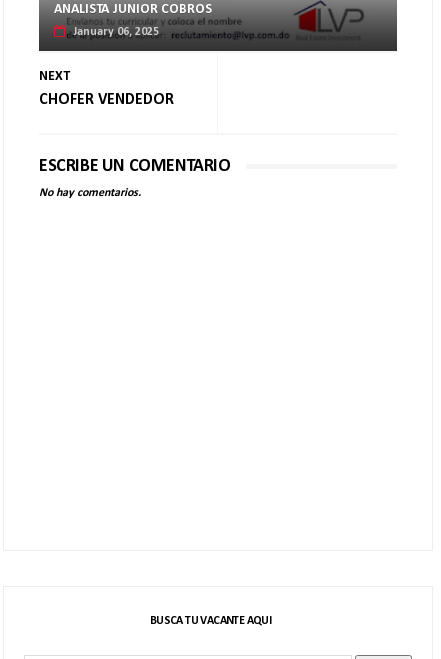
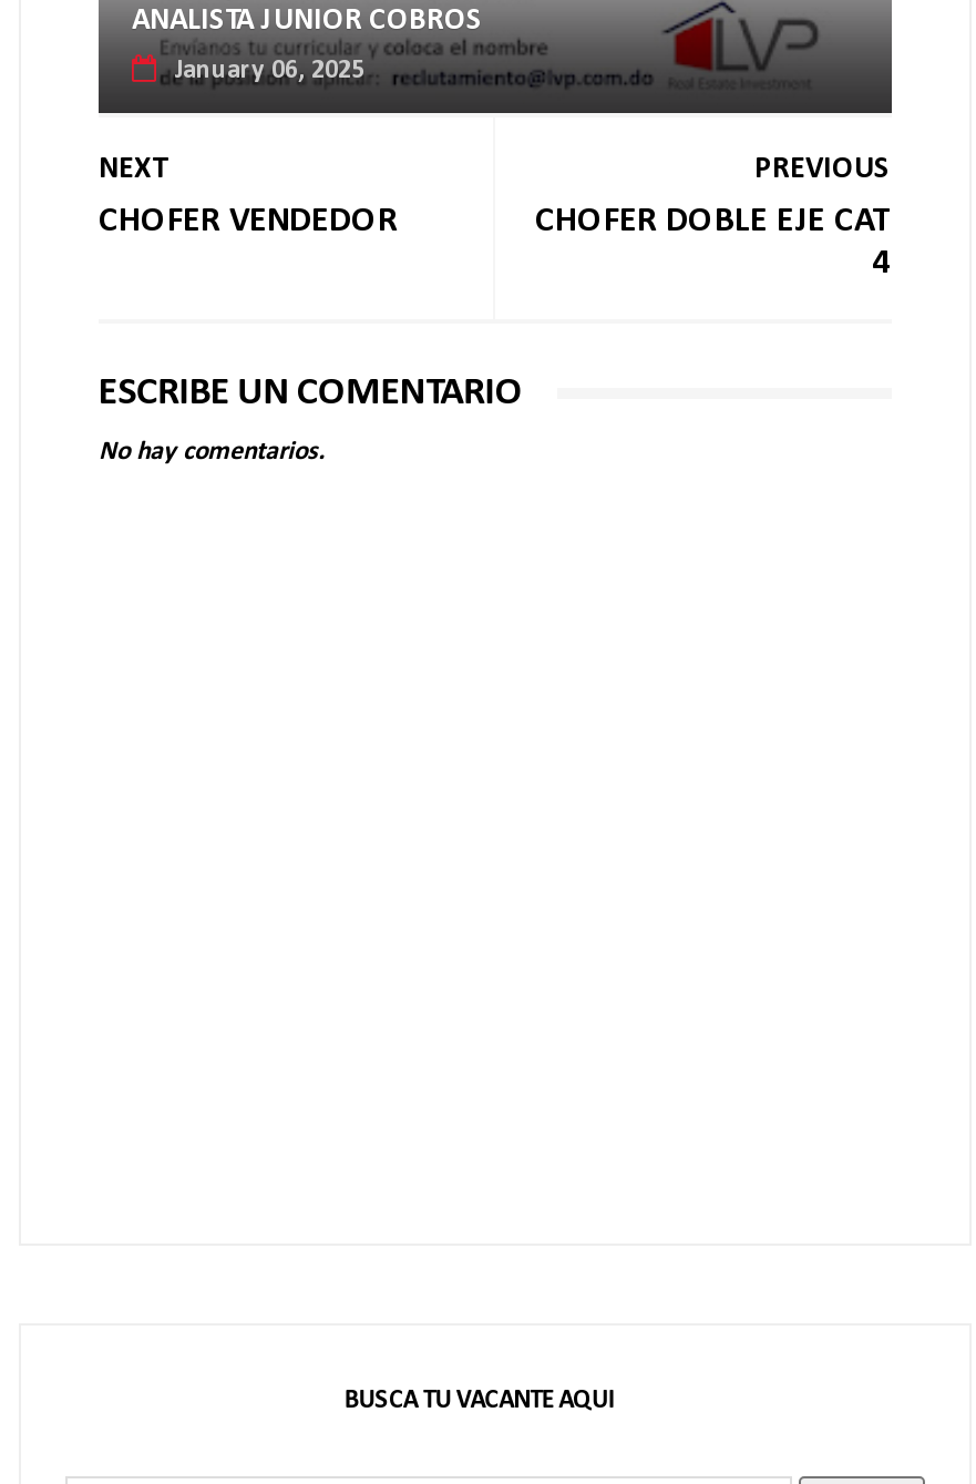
none -> [535,154,890,283] PREVIOUS | CHOFER DOBLE EJE CAT | 4

